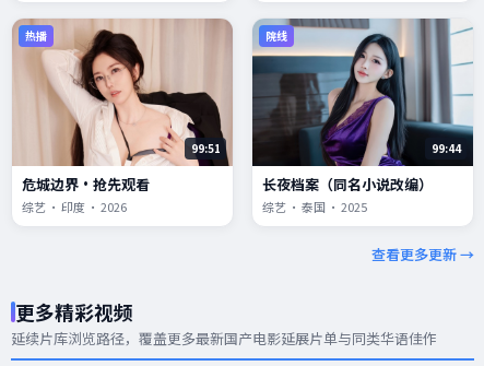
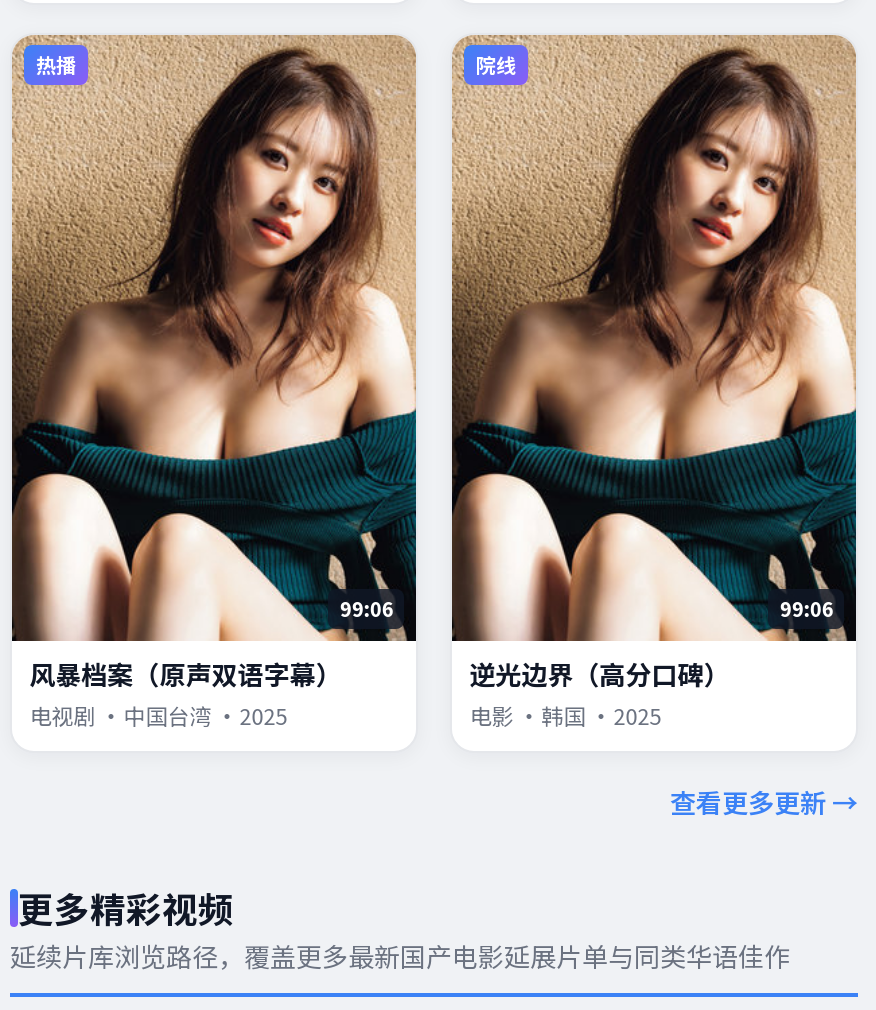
[13,21,232,167] [image] | 99:51 -> [10,36,418,644] [image] | 99:06
[252,17,473,166] [image] | 99:44 -> [450,34,858,642] [image] | 99:06
[22,173,149,215] 危城边界·抢先观看 | 综艺 · 印度 · 2026 -> [30,654,342,730] 风暴档案（原声双语字幕） | 电视剧 · 中国台湾 · 2025
[262,173,432,215] 长夜档案（同名小说改编） | 综艺 · 泰国 · 2025 -> [470,654,730,730] 逆光边界（高分口碑） | 电影 · 韩国 · 2025

